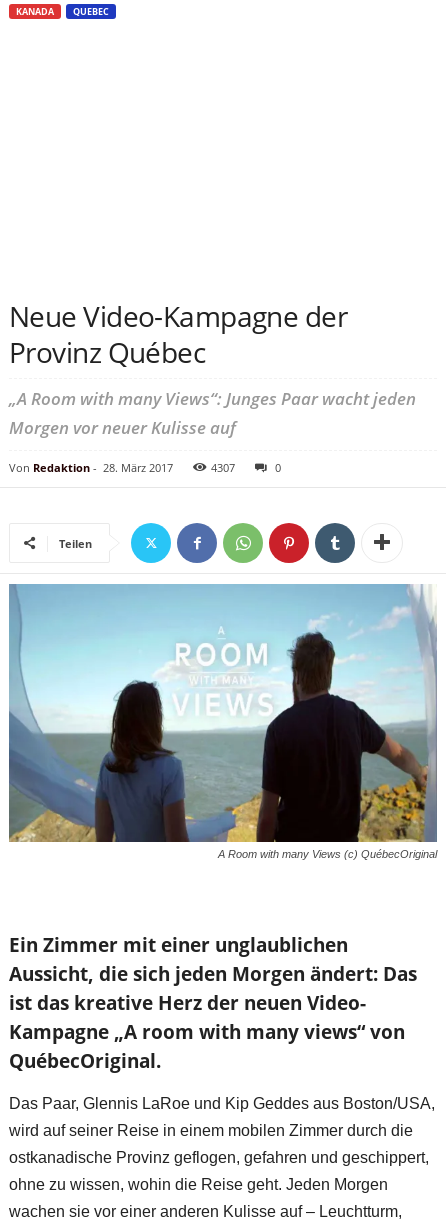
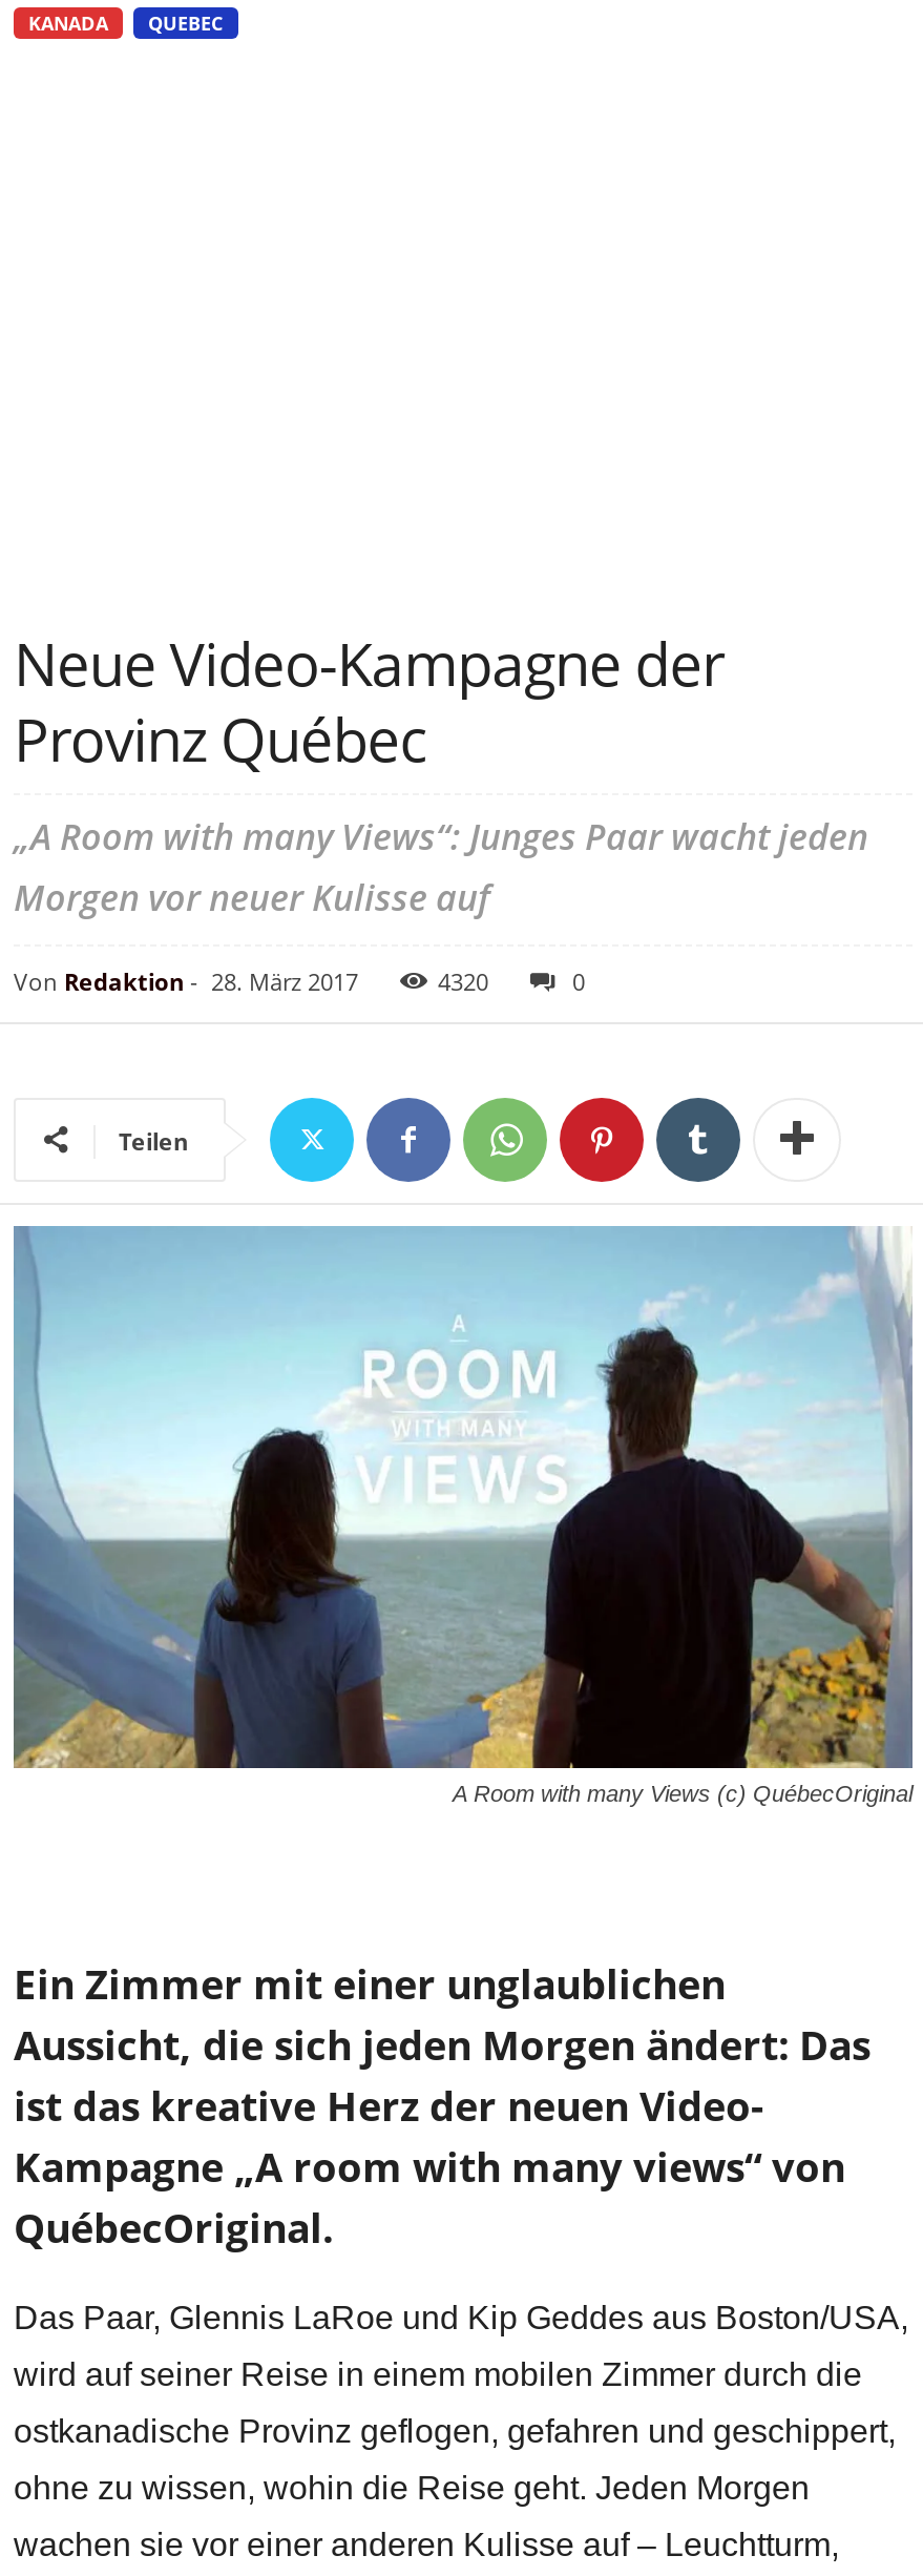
[211,460,235,475] 4307 -> [438,965,488,997] 4320

